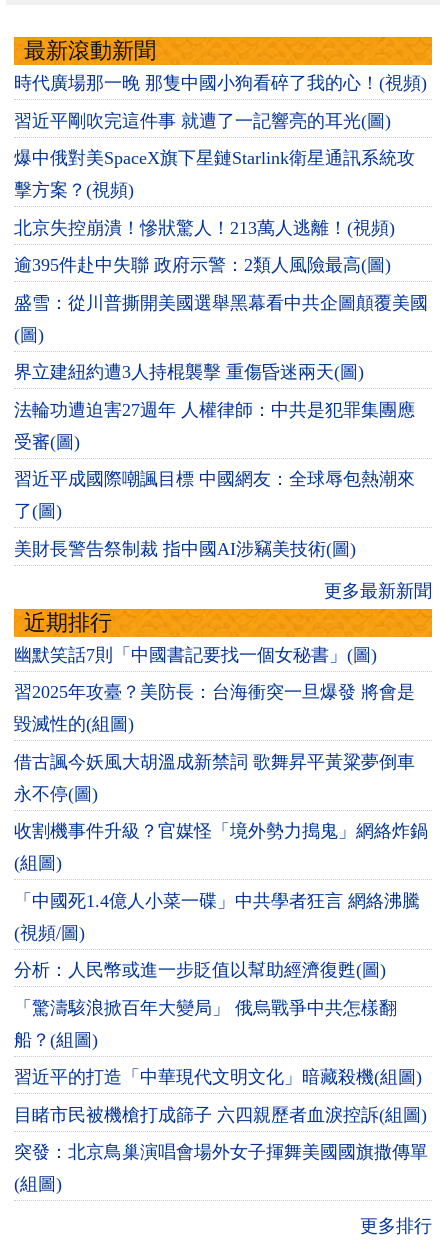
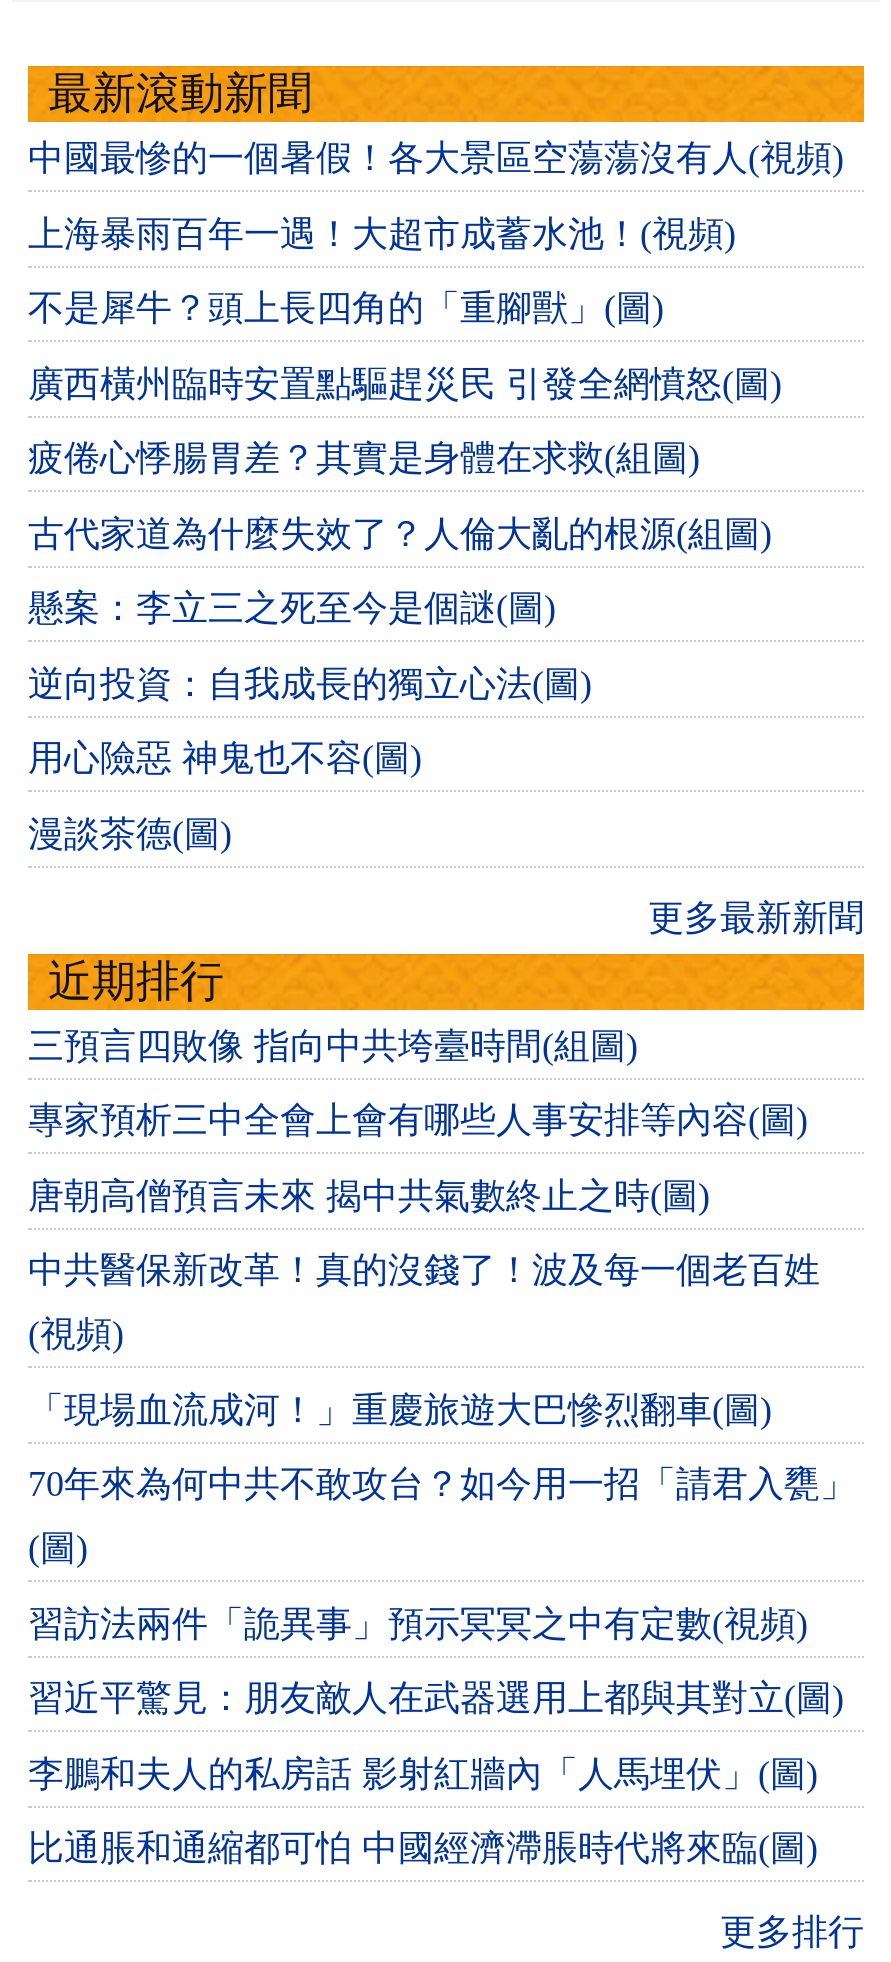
[14,73,428,558] 時代廣場那一晚 那隻中國小狗看碎了我的心！(視頻) | 習近平剛吹完這件事 就遭了一記響亮的耳光(圖) | 爆中俄對美SpaceX旗下星鏈Starlink衛星通訊系統攻 | 擊方案？(視頻) | 北京失控崩潰！慘狀驚人！213萬人逃離！(視頻) | 逾395件赴中失聯 政府示警：2類人風險最高(圖) | 盛雪：從川普撕開美國選舉黑幕看中共企圖顛覆美國 | (圖) | 界立建紐約遭3人持棍襲擊 重傷昏迷兩天(圖) | 法輪功遭迫害27週年 人權律師：中共是犯罪集團應 | 受審(圖) | 習近平成國際嘲諷目標 中國網友：全球辱包熱潮來 | 了(圖) | 美財長警告祭制裁 指中國AI涉竊美技術(圖) -> [28,138,844,853] 中國最慘的一個暑假！各大景區空蕩蕩沒有人(視頻) | 上海暴雨百年一遇！大超市成蓄水池！(視頻) | 不是犀牛？頭上長四角的「重腳獸」(圖) | 廣西橫州臨時安置點驅趕災民 引發全網憤怒(圖) | 疲倦心悸腸胃差？其實是身體在求救(組圖) | 古代家道為什麼失效了？人倫大亂的根源(組圖) | 懸案：李立三之死至今是個謎(圖) | 逆向投資：自我成長的獨立心法(圖) | 用心險惡 神鬼也不容(圖) | 漫談茶德(圖)
[14,644,428,1194] 幽默笑話7則「中國書記要找一個女秘書」(圖) | 習2025年攻臺？美防長：台海衝突一旦爆發 將會是 | 毀滅性的(組圖) | 借古諷今妖風大胡溫成新禁詞 歌舞昇平黃粱夢倒車 | 永不停(圖) | 收割機事件升級？官媒怪「境外勢力搗鬼」網絡炸鍋 | (組圖) | 「中國死1.4億人小菜一碟」中共學者狂言 網絡沸騰 | (視頻/圖) | 分析：人民幣或進一步貶值以幫助經濟復甦(圖) | 「驚濤駭浪掀百年大變局」 俄烏戰爭中共怎樣翻 | 船？(組圖) | 習近平的打造「中華現代文明文化」暗藏殺機(組圖) | 目睹市民被機槍打成篩子 六四親歷者血淚控訴(組圖) | 突發：北京鳥巢演唱會場外女子揮舞美國國旗撒傳單 | (組圖) -> [28,1025,856,1868] 三預言四敗像 指向中共垮臺時間(組圖) | 專家預析三中全會上會有哪些人事安排等內容(圖) | 唐朝高僧預言未來 揭中共氣數終止之時(圖) | 中共醫保新改革！真的沒錢了！波及每一個老百姓 | (視頻) | 「現場血流成河！」重慶旅遊大巴慘烈翻車(圖) | 70年來為何中共不敢攻台？如今用一招「請君入甕」 | (圖) | 習訪法兩件「詭異事」預示冥冥之中有定數(視頻) | 習近平驚見：朋友敵人在武器選用上都與其對立(圖) | 李鵬和夫人的私房話 影射紅牆內「人馬埋伏」(圖) | 比通脹和通縮都可怕 中國經濟滯脹時代將來臨(圖)

